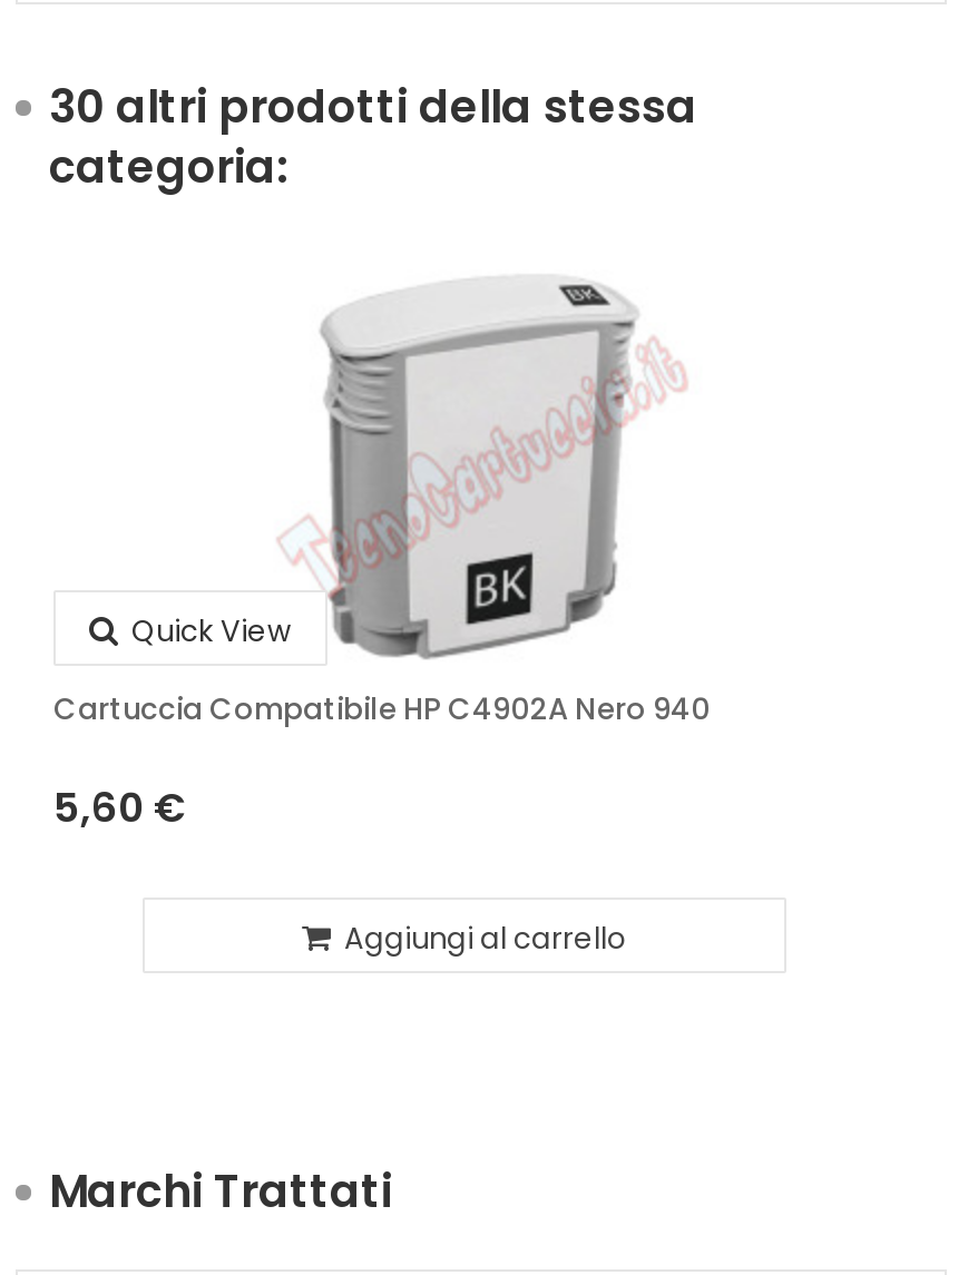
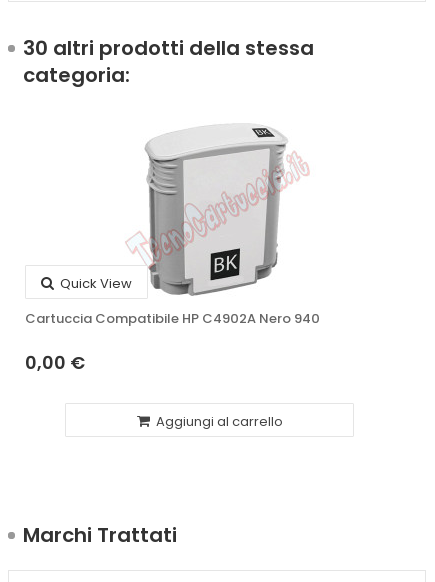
[53,779,187,835] 5,60 € -> [25,350,85,375] 0,00 €

